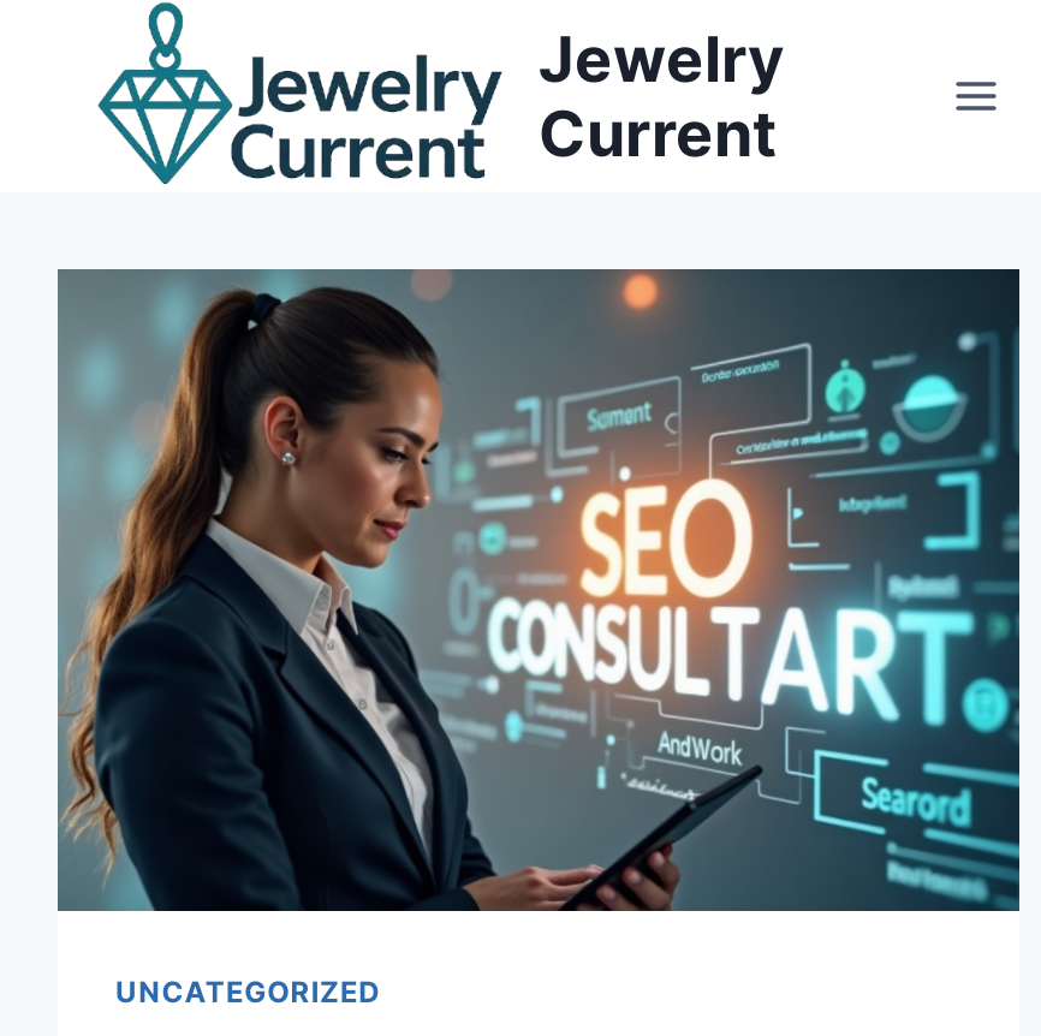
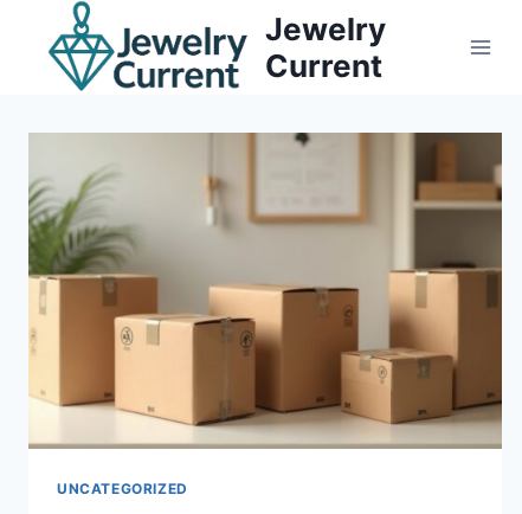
[55,267,1022,913] [image] -> [27,131,503,450] [image]

